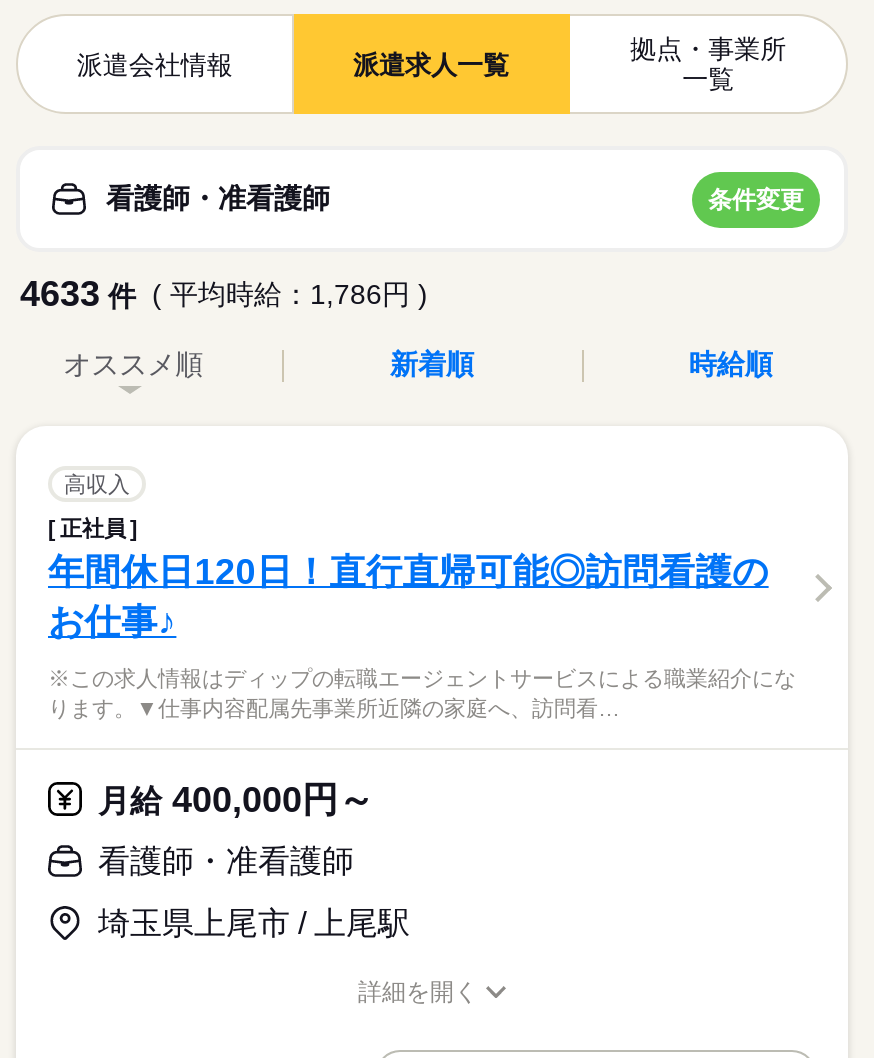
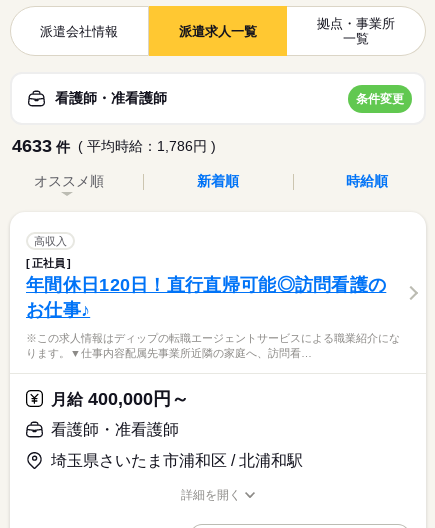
[98,906,410,940] 埼玉県上尾市 / 上尾駅 -> [51,452,303,469] 埼玉県さいたま市浦和区 / 北浦和駅

